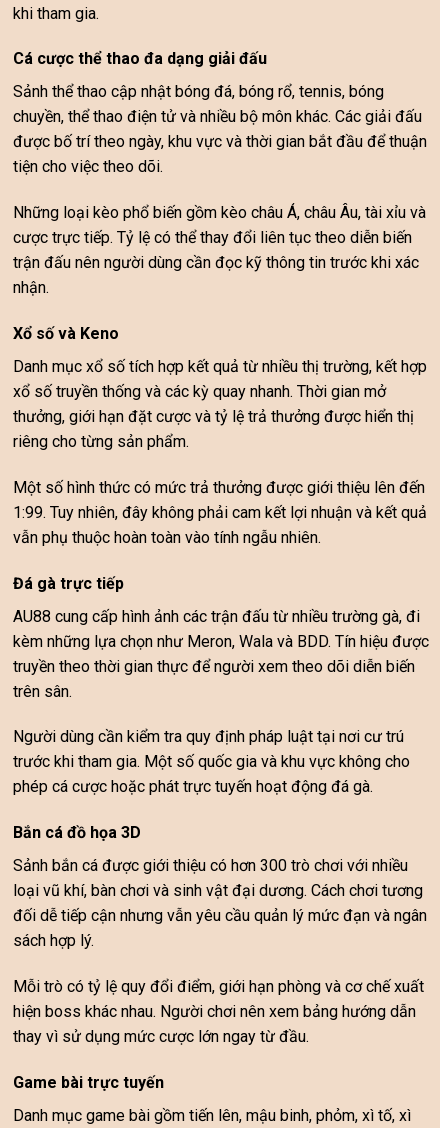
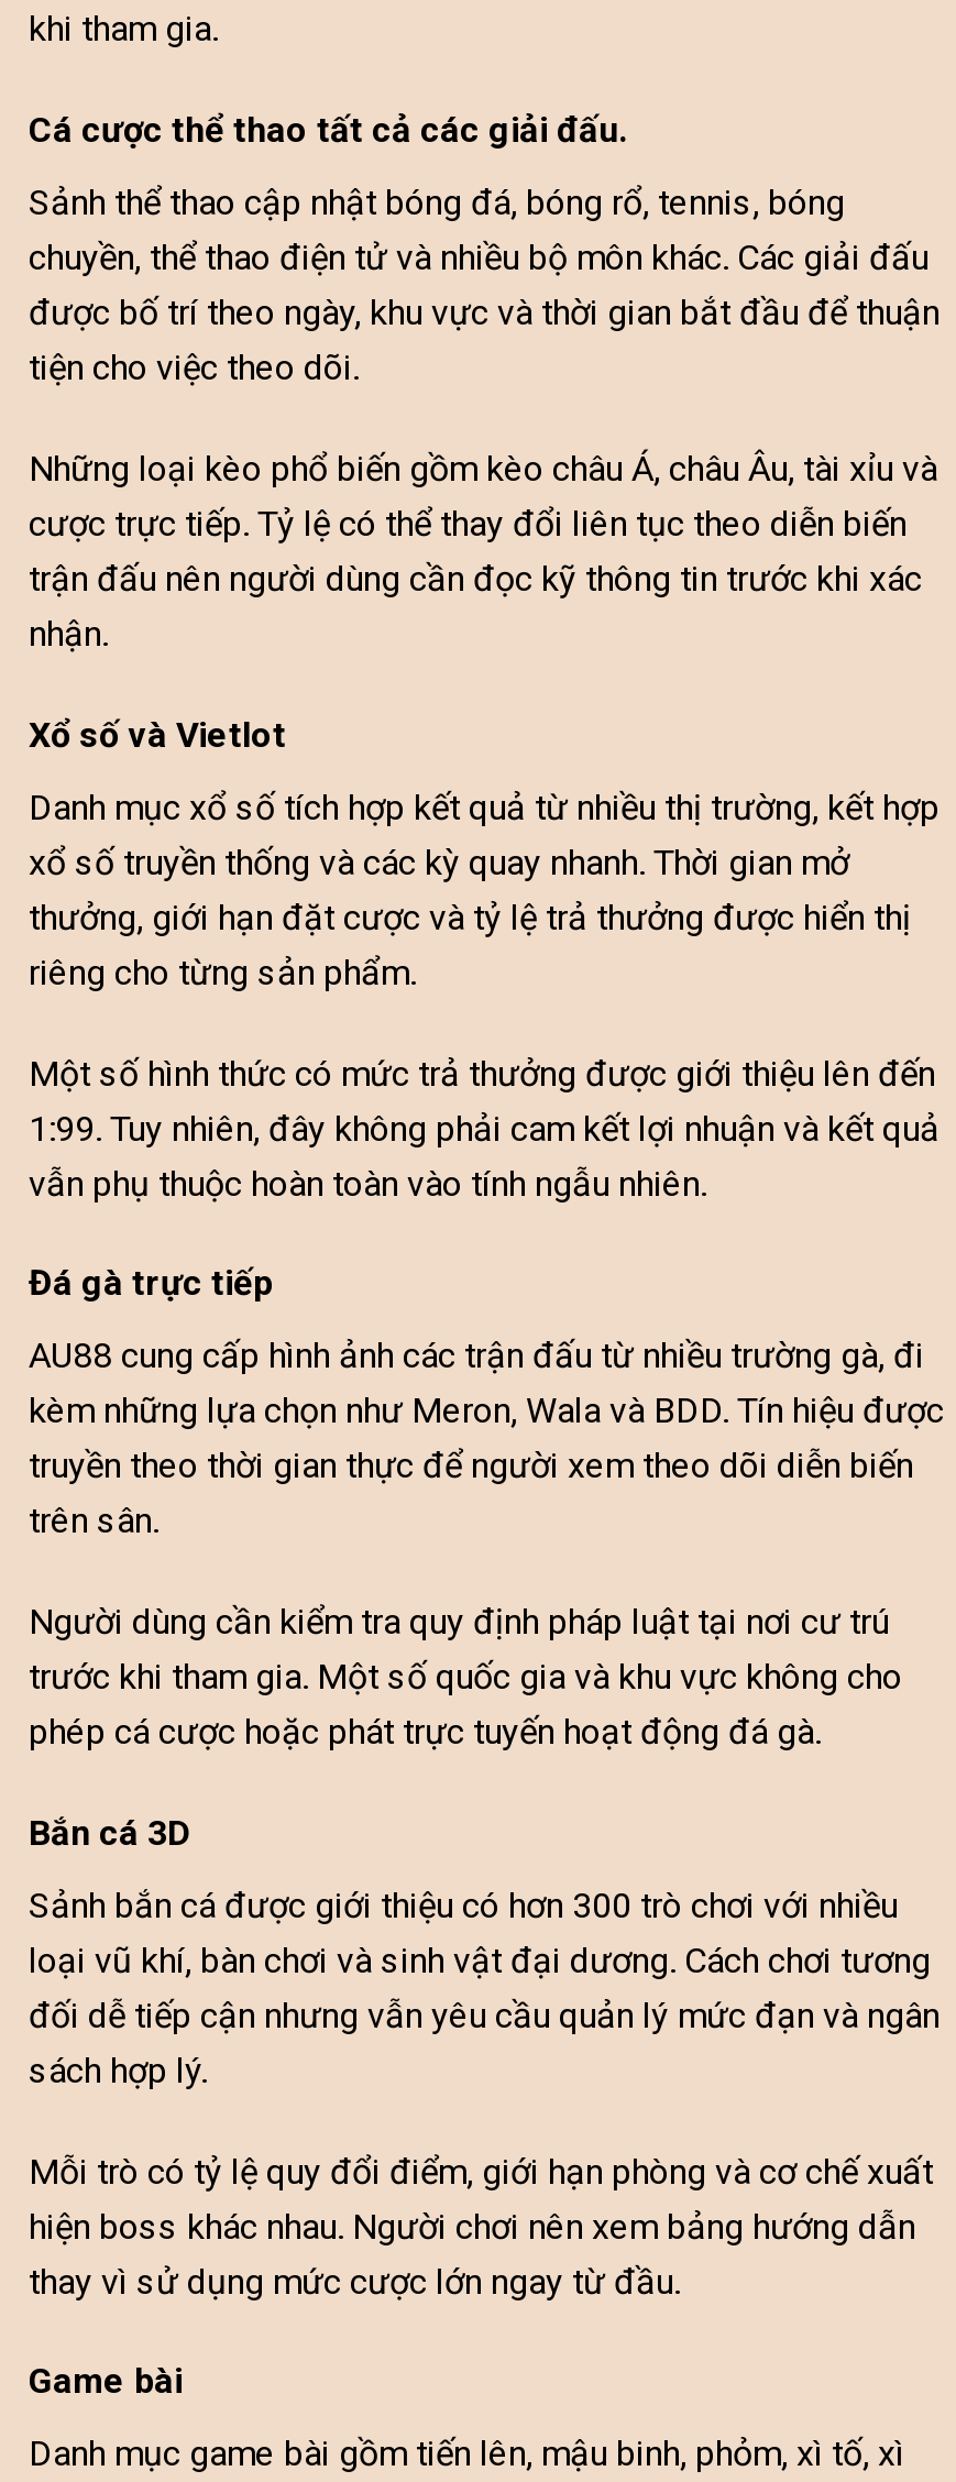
[13,49,267,68] Cá cược thể thao đa dạng giải đấu -> [29,109,627,151] Cá cược thể thao tất cả các giải đấu.
[13,324,119,343] Xổ số và Keno -> [29,713,286,755] Xổ số và Vietlot
[13,823,141,842] Bắn cá đồ họa 3D -> [29,1811,191,1853] Bắn cá 3D
[13,1073,164,1092] Game bài trực tuyến -> [29,2361,183,2402] Game bài

